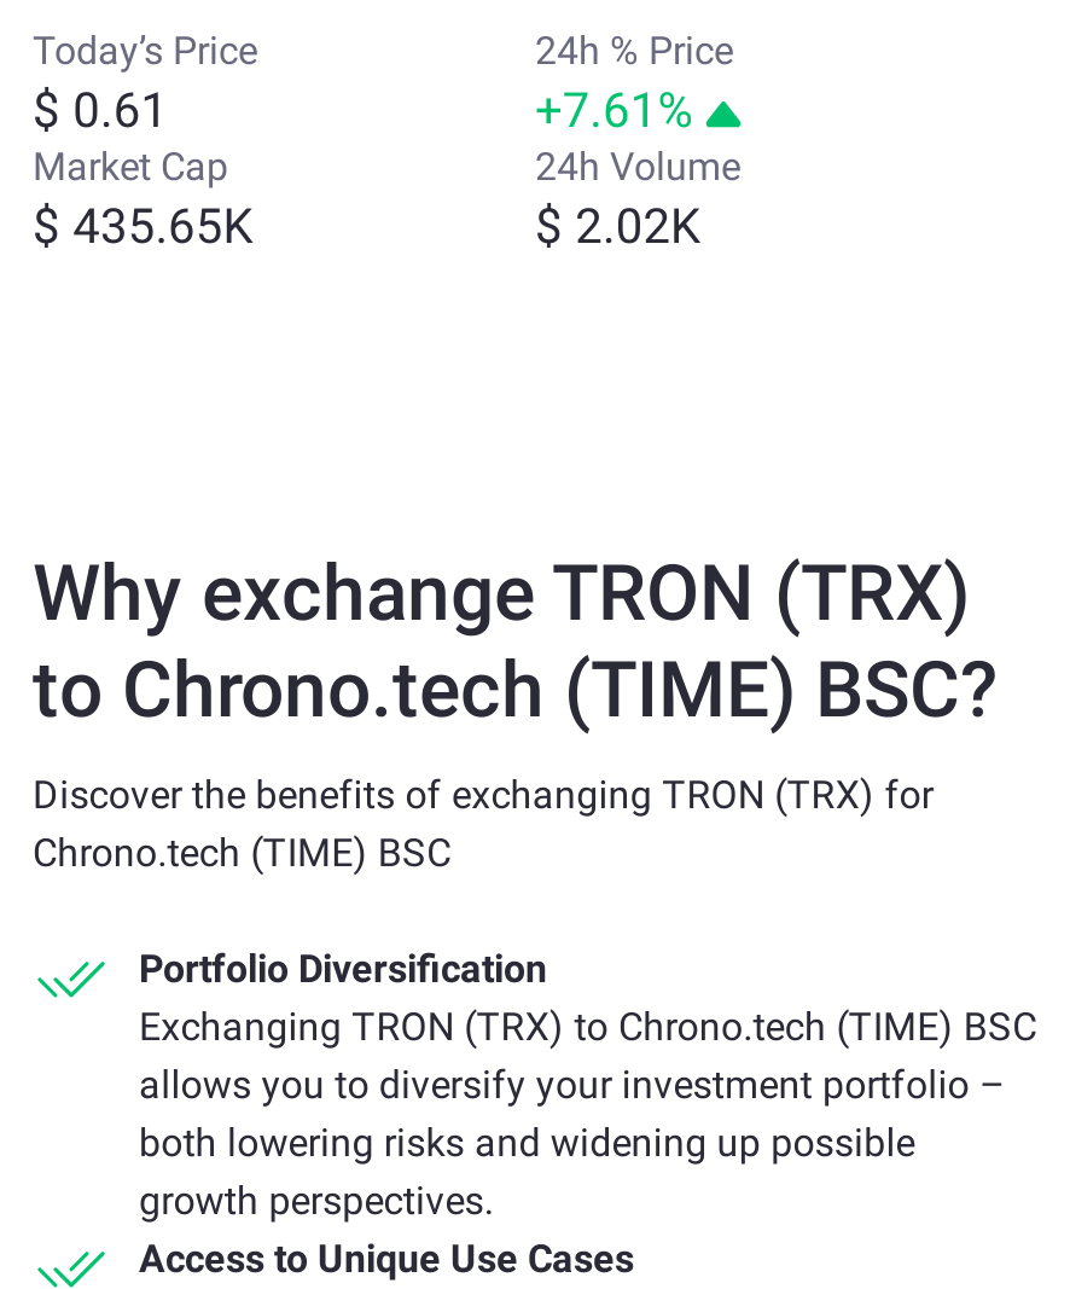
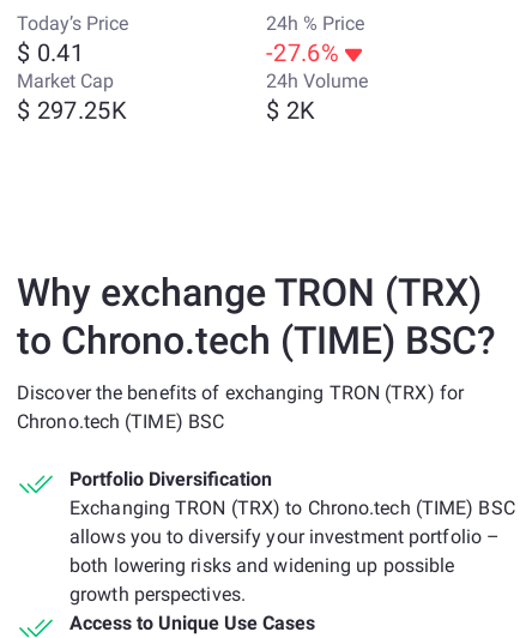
[33,81,168,139] $ 0.61 -> [17,38,84,67] $ 0.41
[535,81,694,139] +7.61% -> [266,38,339,67] -27.6%
[33,197,255,255] $ 435.65K -> [17,96,127,125] $ 297.25K
[535,197,703,255] $ 2.02K -> [266,96,316,125] $ 2K

